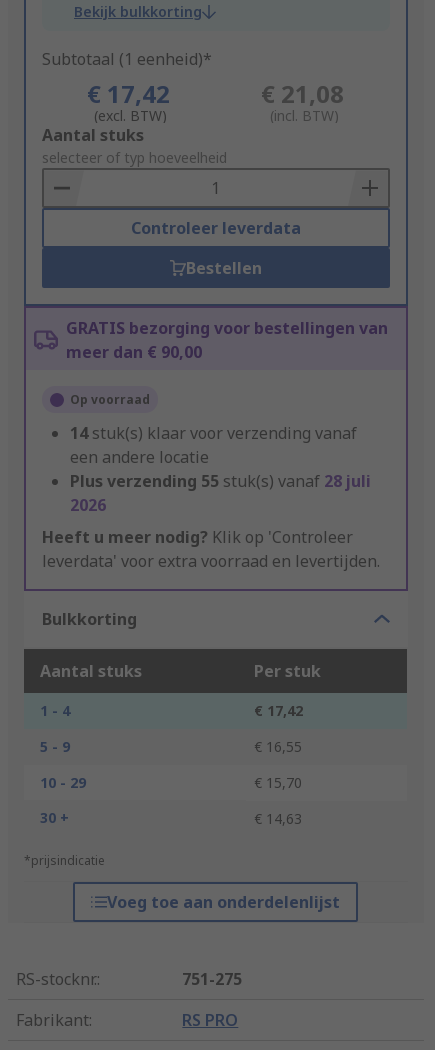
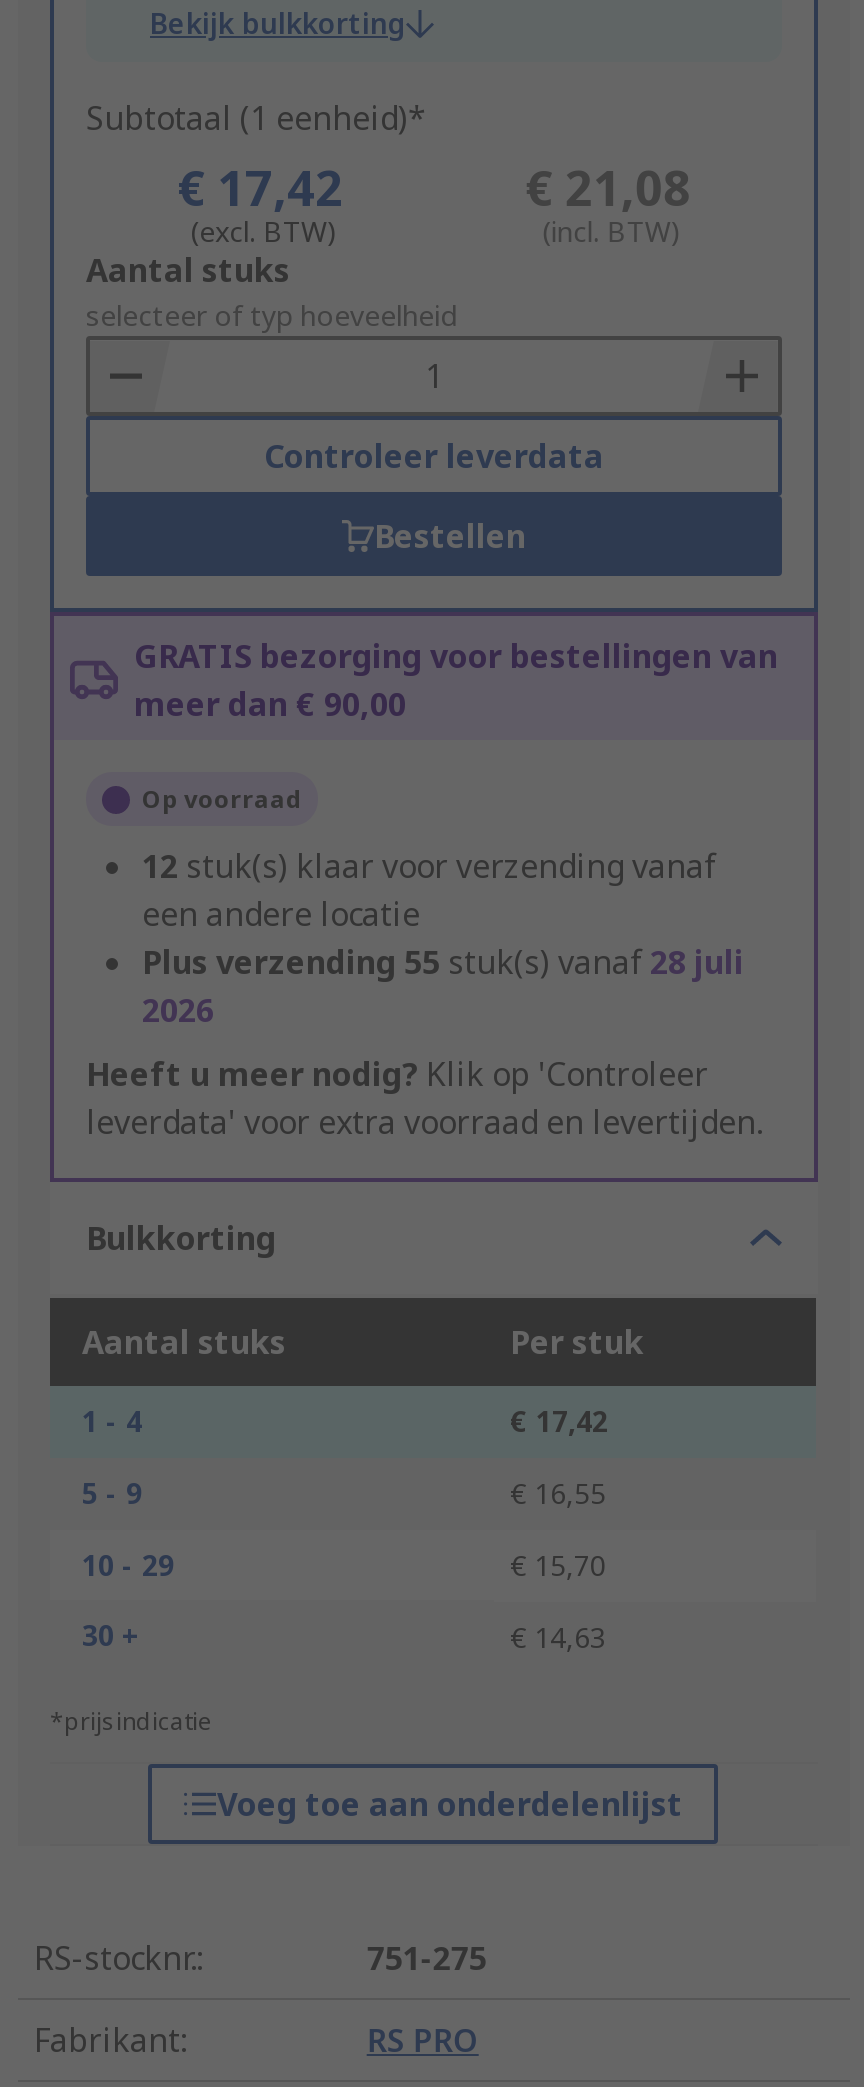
[70,422,357,444] 14 stuk(s) klaar voor verzending vanaf -> [142,845,716,889] 12 stuk(s) klaar voor verzending vanaf

